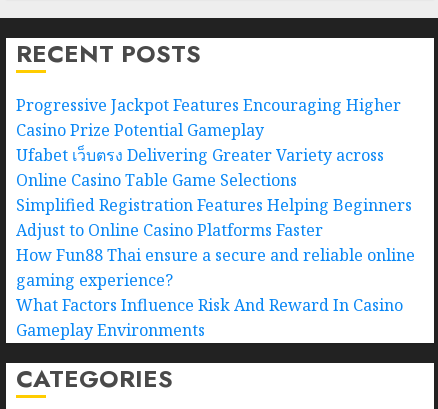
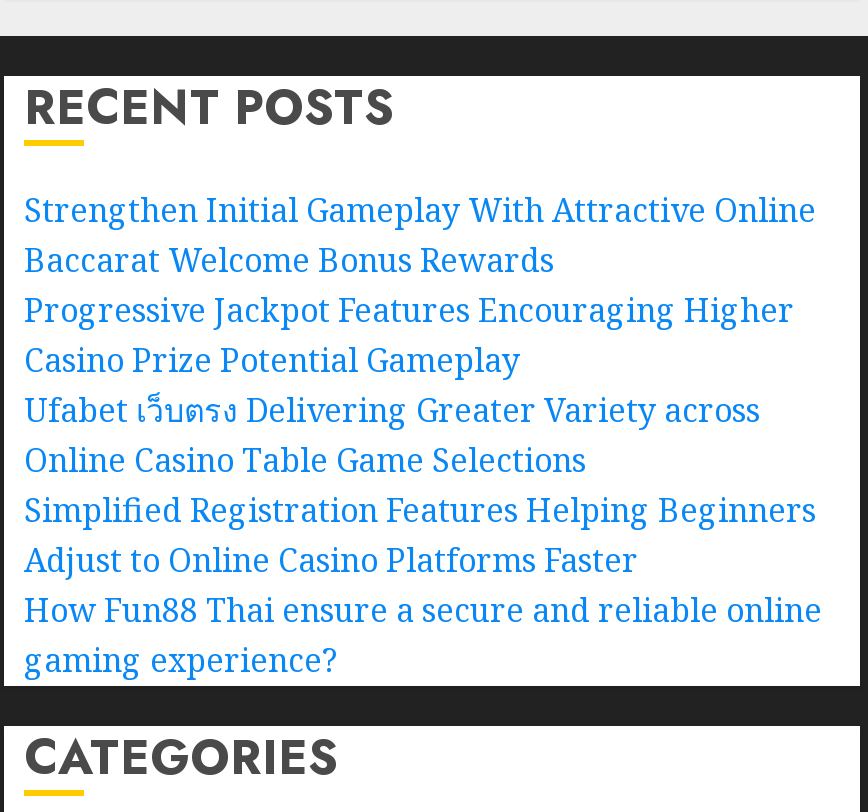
none -> [24,188,816,282] Strengthen Initial Gameplay With Attractive Online | Baccarat Welcome Bonus Rewards
moved [16,94,415,291] -> [24,288,822,682]: Progressive Jackpot Features Encouraging Higher | Casino Prize Potential Gameplay | Ufabet เว็บตรง Delivering Greater Variety across | Online Casino Table Game Selections | Simplified Registration Features Helping Beginners | Adjust to Online Casino Platforms Faster | How Fun88 Thai ensure a secure and reliable online | gaming experience?
[16,294,403,341] What Factors Influence Risk And Reward In Casino | Gameplay Environments -> none

